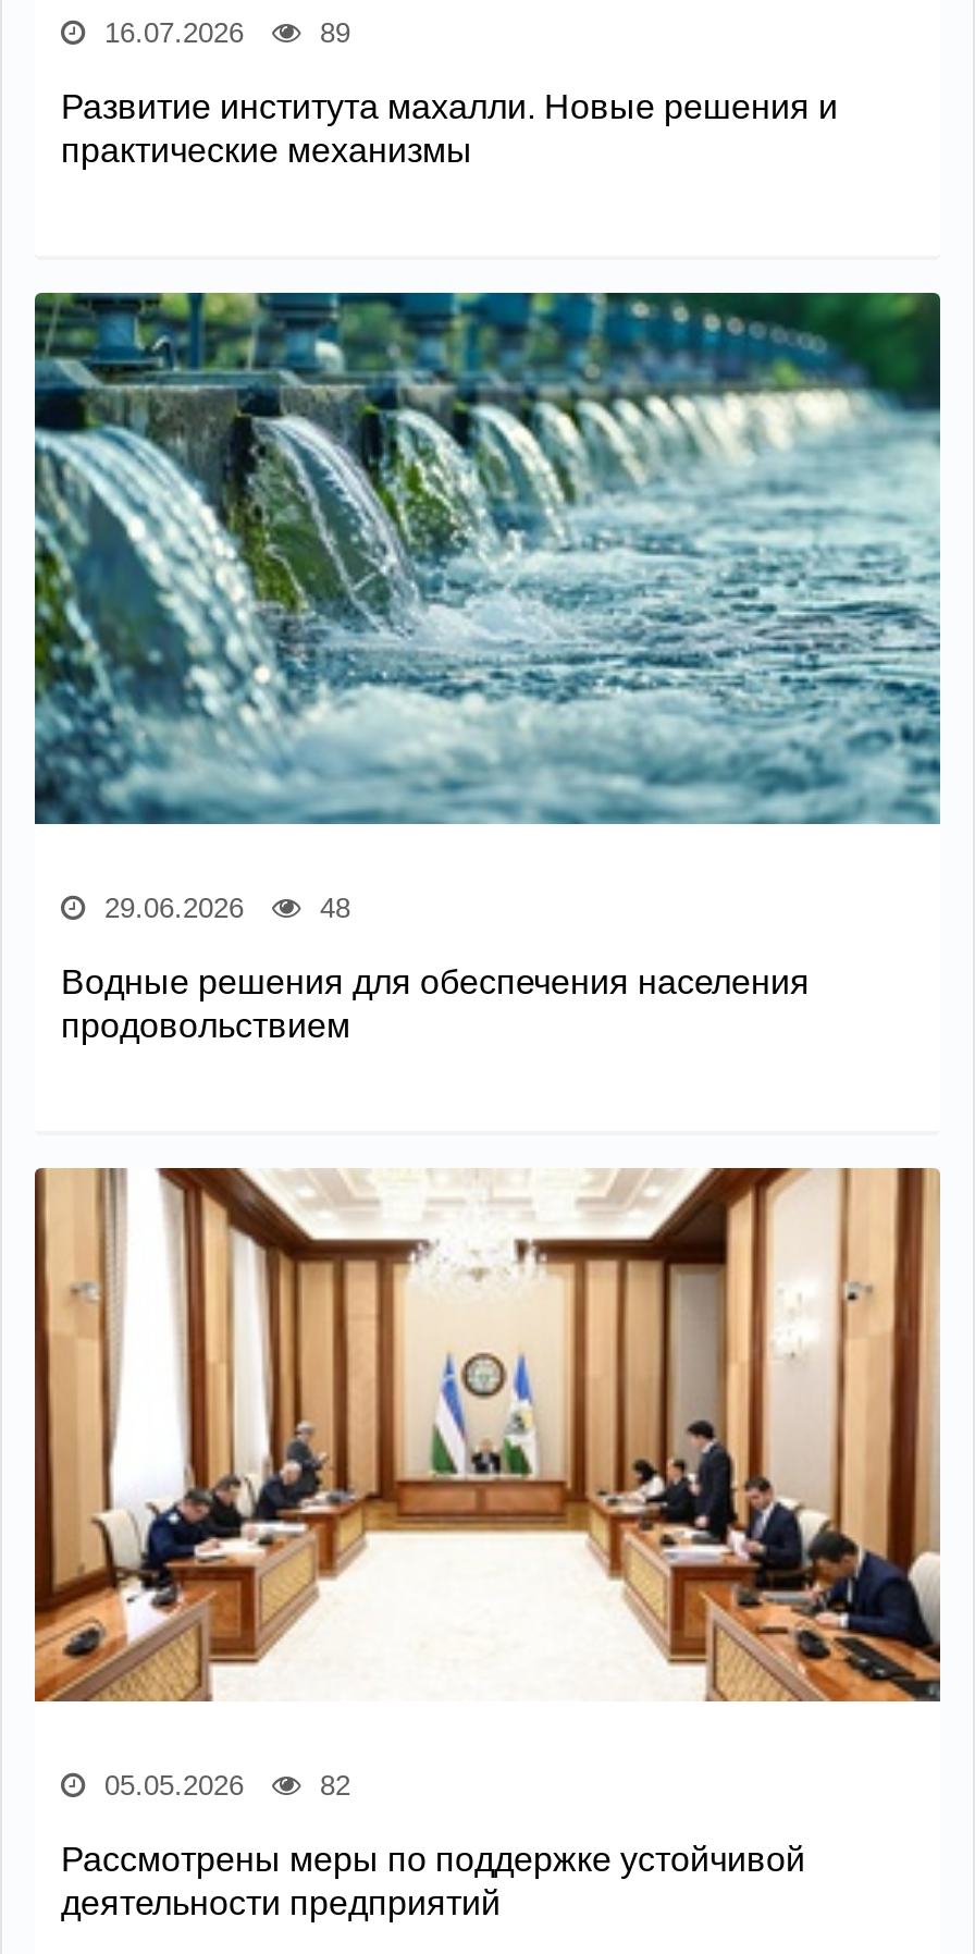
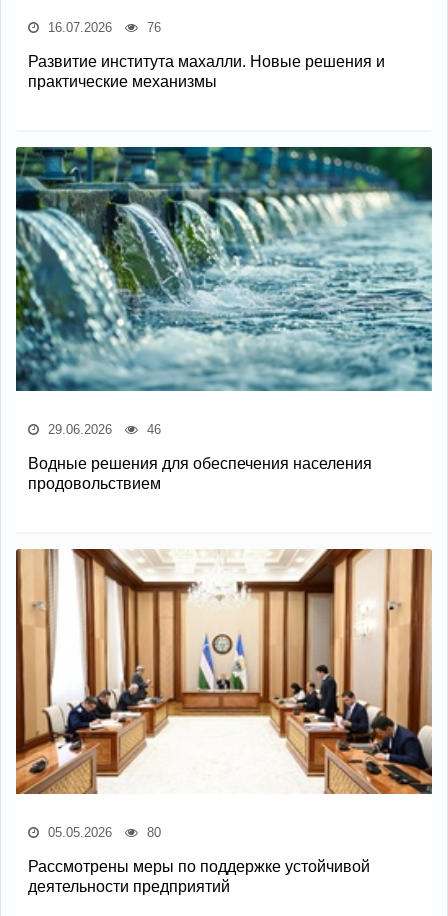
[311,16,350,48] 89 -> [143,20,161,35] 76
[311,892,350,925] 48 -> [143,422,161,437] 46
[311,1769,350,1802] 82 -> [143,825,161,840] 80

